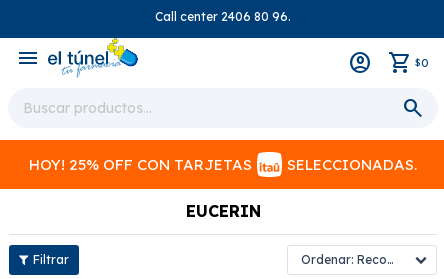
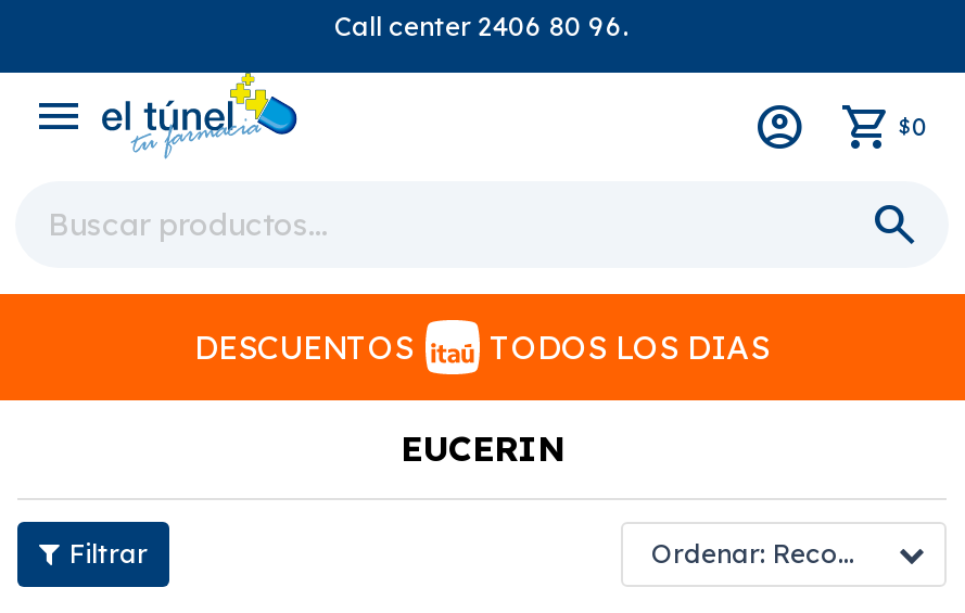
[29,155,417,174] HOY! 25% OFF CON TARJETAS | SELECCIONADAS. -> [194,327,770,368] DESCUENTOS | TODOS LOS DIAS

